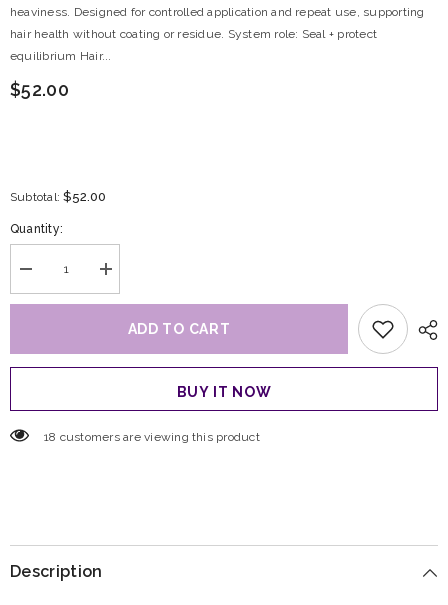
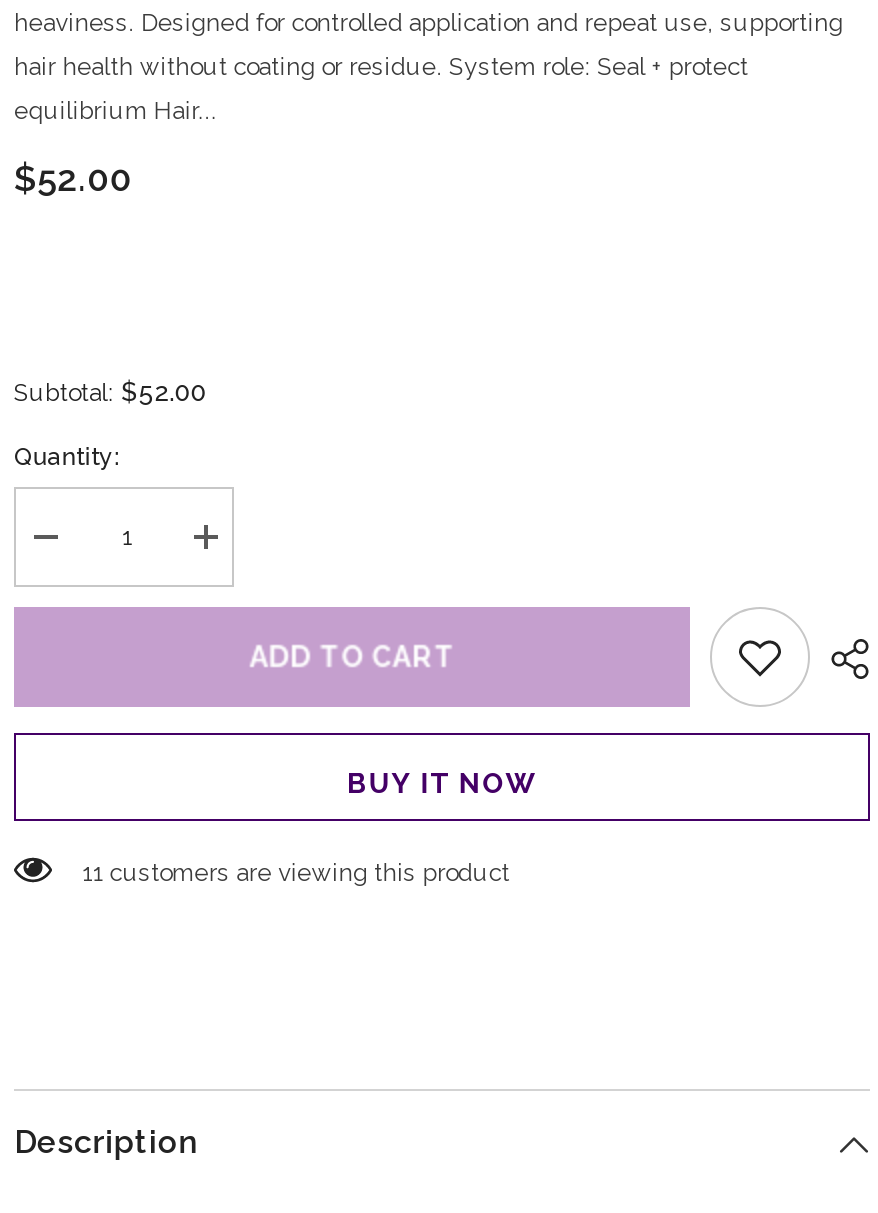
[44,430,260,444] 18 customers are viewing this product -> [82,859,510,887] 11 customers are viewing this product

